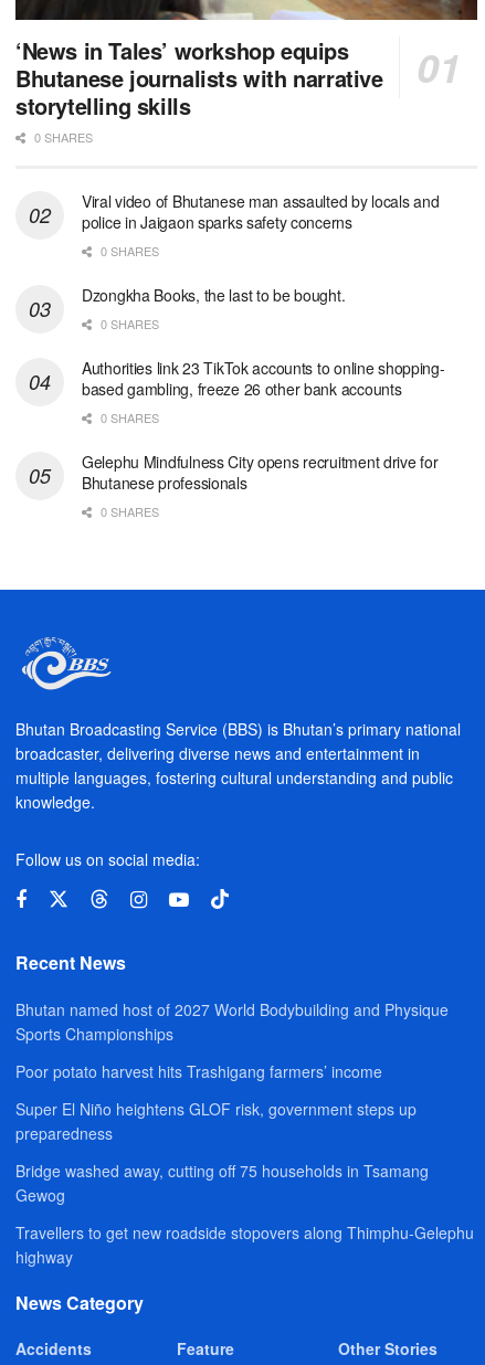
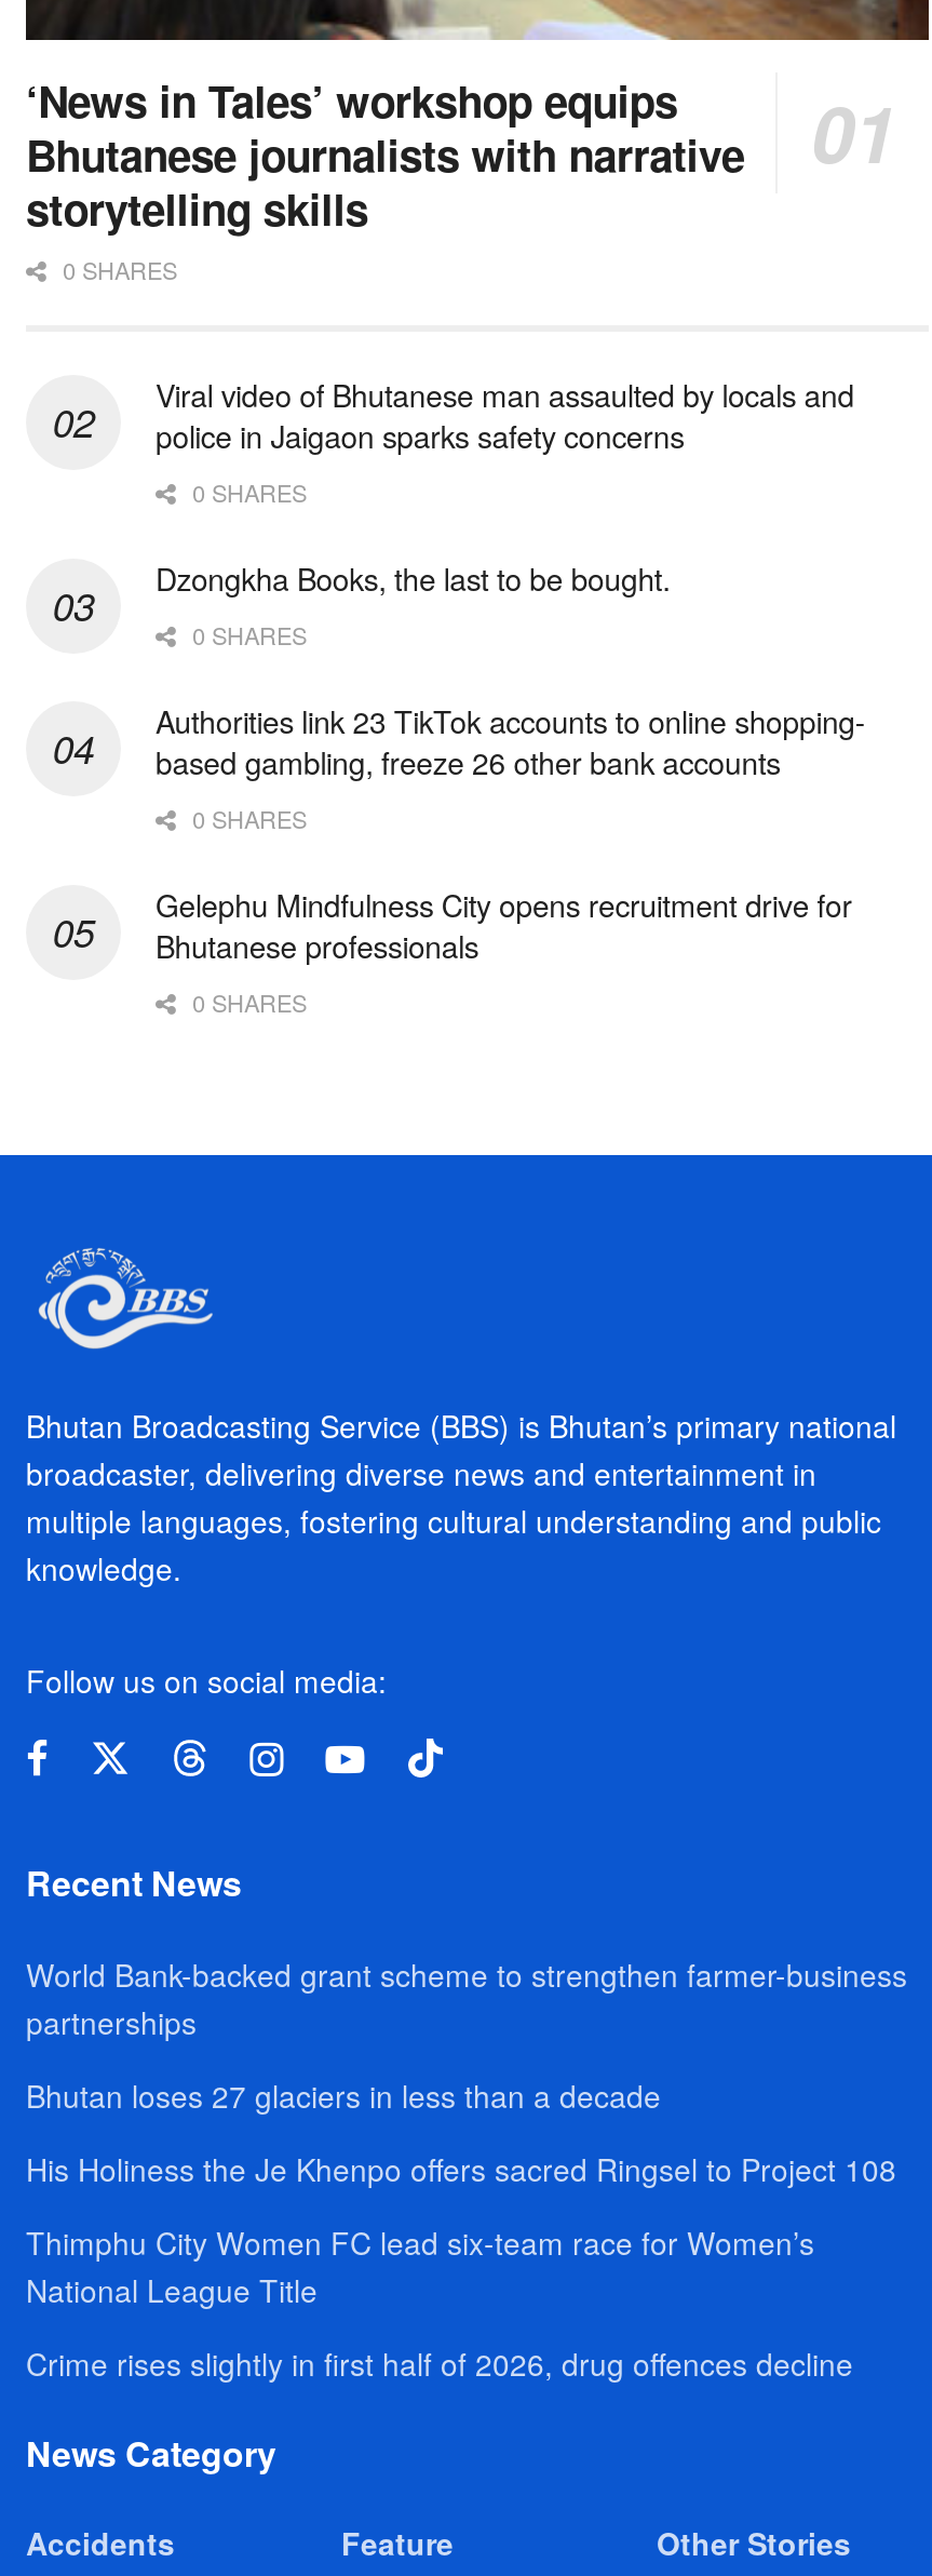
[15,998,449,1044] Bhutan named host of 2027 World Bodybuilding and Physique | Sports Championships -> [26,1953,907,2044] World Bank-backed grant scheme to strengthen farmer-business | partnerships
[15,1060,382,1082] Poor potato harvest hits Trashigang farmers’ income -> [26,2074,661,2117] Bhutan loses 27 glaciers in less than a decade
[15,1097,417,1144] Super El Niño heightens GLOF risk, government steps up | preparedness -> [26,2147,896,2191] His Holiness the Je Khenpo offers sacred Ringsel to Project 108
[15,1159,429,1206] Bridge washed away, cutting off 75 households in Tsamang | Gewog -> [26,2221,814,2312] Thimphu City Women FC lead six-team race for Women’s | National League Title
[15,1221,474,1267] Travellers to get new roadside stopovers along Thimphu-Gelephu | highway -> [26,2342,853,2385] Crime rises slightly in first half of 2026, drug offences decline

